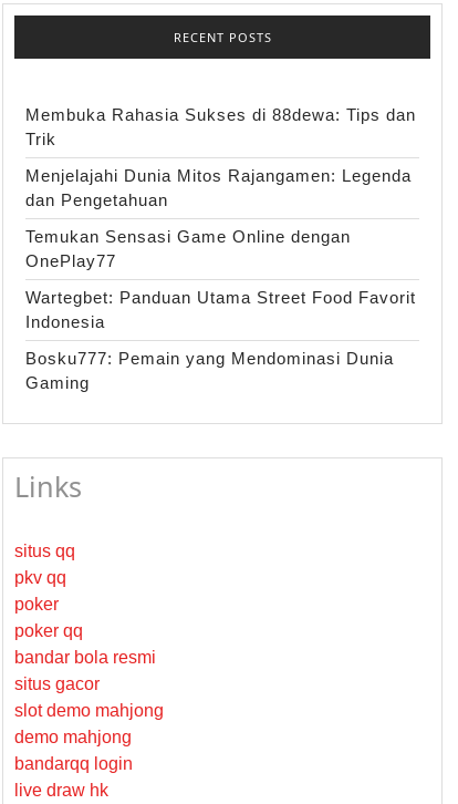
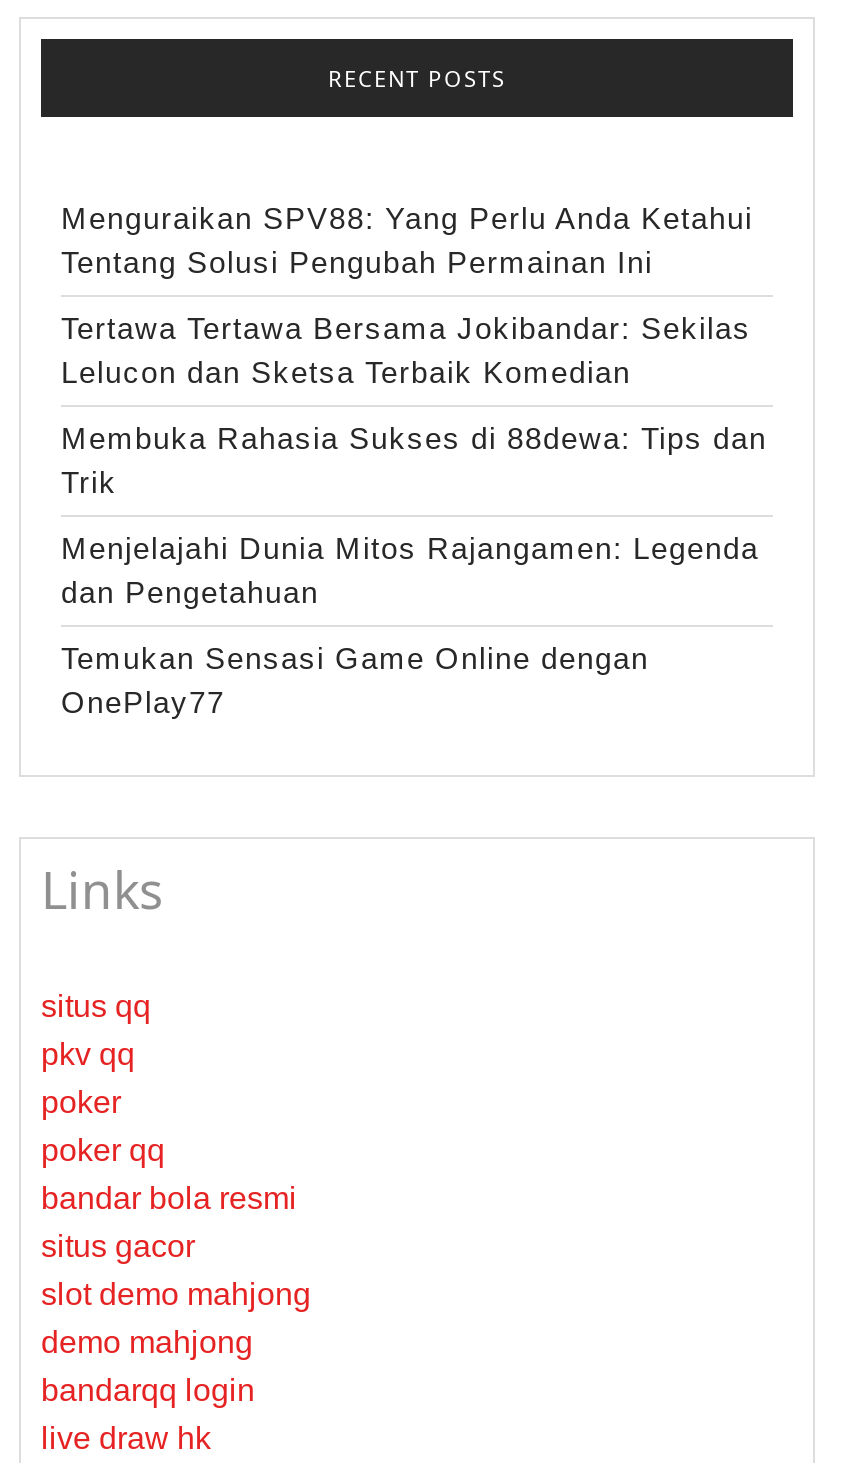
none -> [61,201,753,389] Menguraikan SPV88: Yang Perlu Anda Ketahui | Tentang Solusi Pengubah Permainan Ini | Tertawa Tertawa Bersama Jokibandar: Sekilas | Lelucon dan Sketsa Terbaik Komedian
moved [25,105,416,270] -> [61,421,767,719]: Membuka Rahasia Sukses di 88dewa: Tips dan | Trik | Menjelajahi Dunia Mitos Rajangamen: Legenda | dan Pengetahuan | Temukan Sensasi Game Online dengan | OnePlay77
[25,288,416,392] Wartegbet: Panduan Utama Street Food Favorit | Indonesia | Bosku777: Pemain yang Mendominasi Dunia | Gaming -> none

